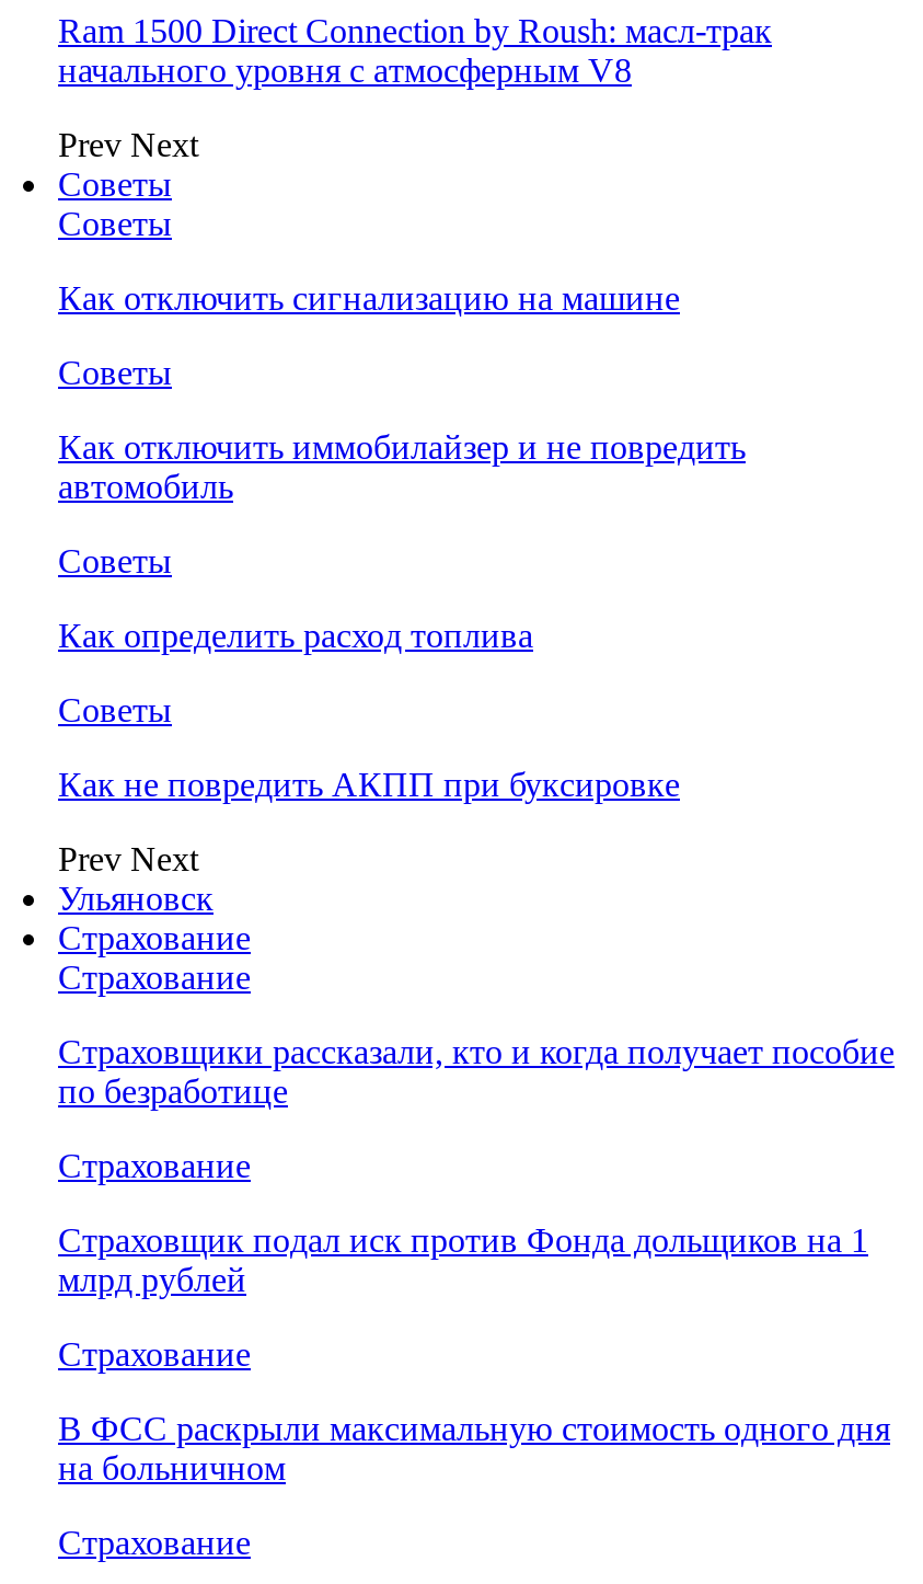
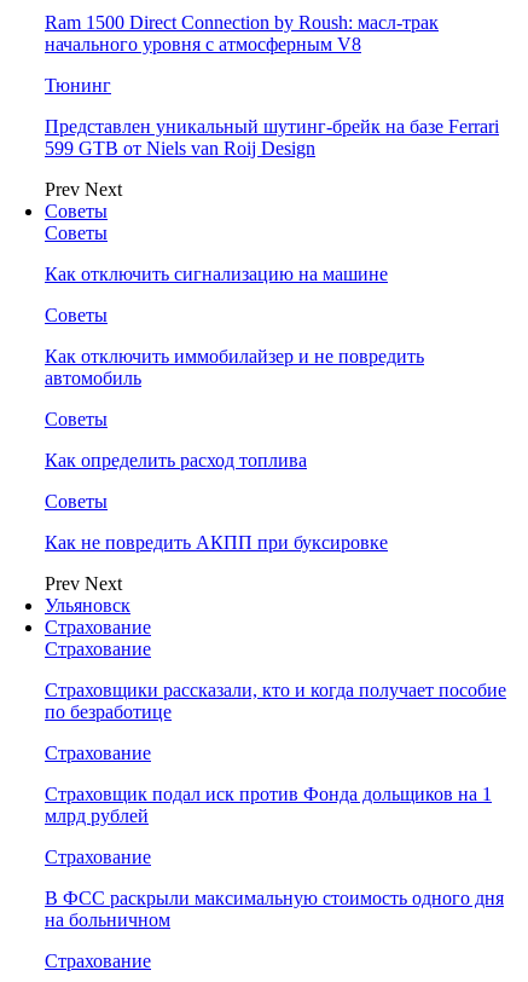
none -> [45,75,499,158] Тюнинг | Представлен уникальный шутинг-брейк на базе Ferrari | 599 GTB от Niels van Roij Design

